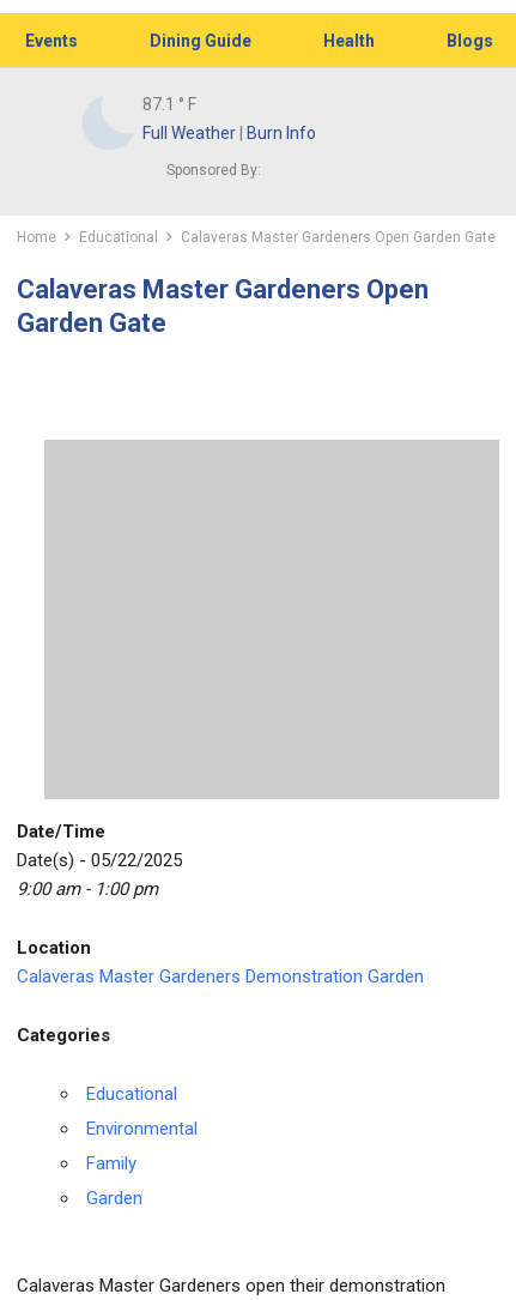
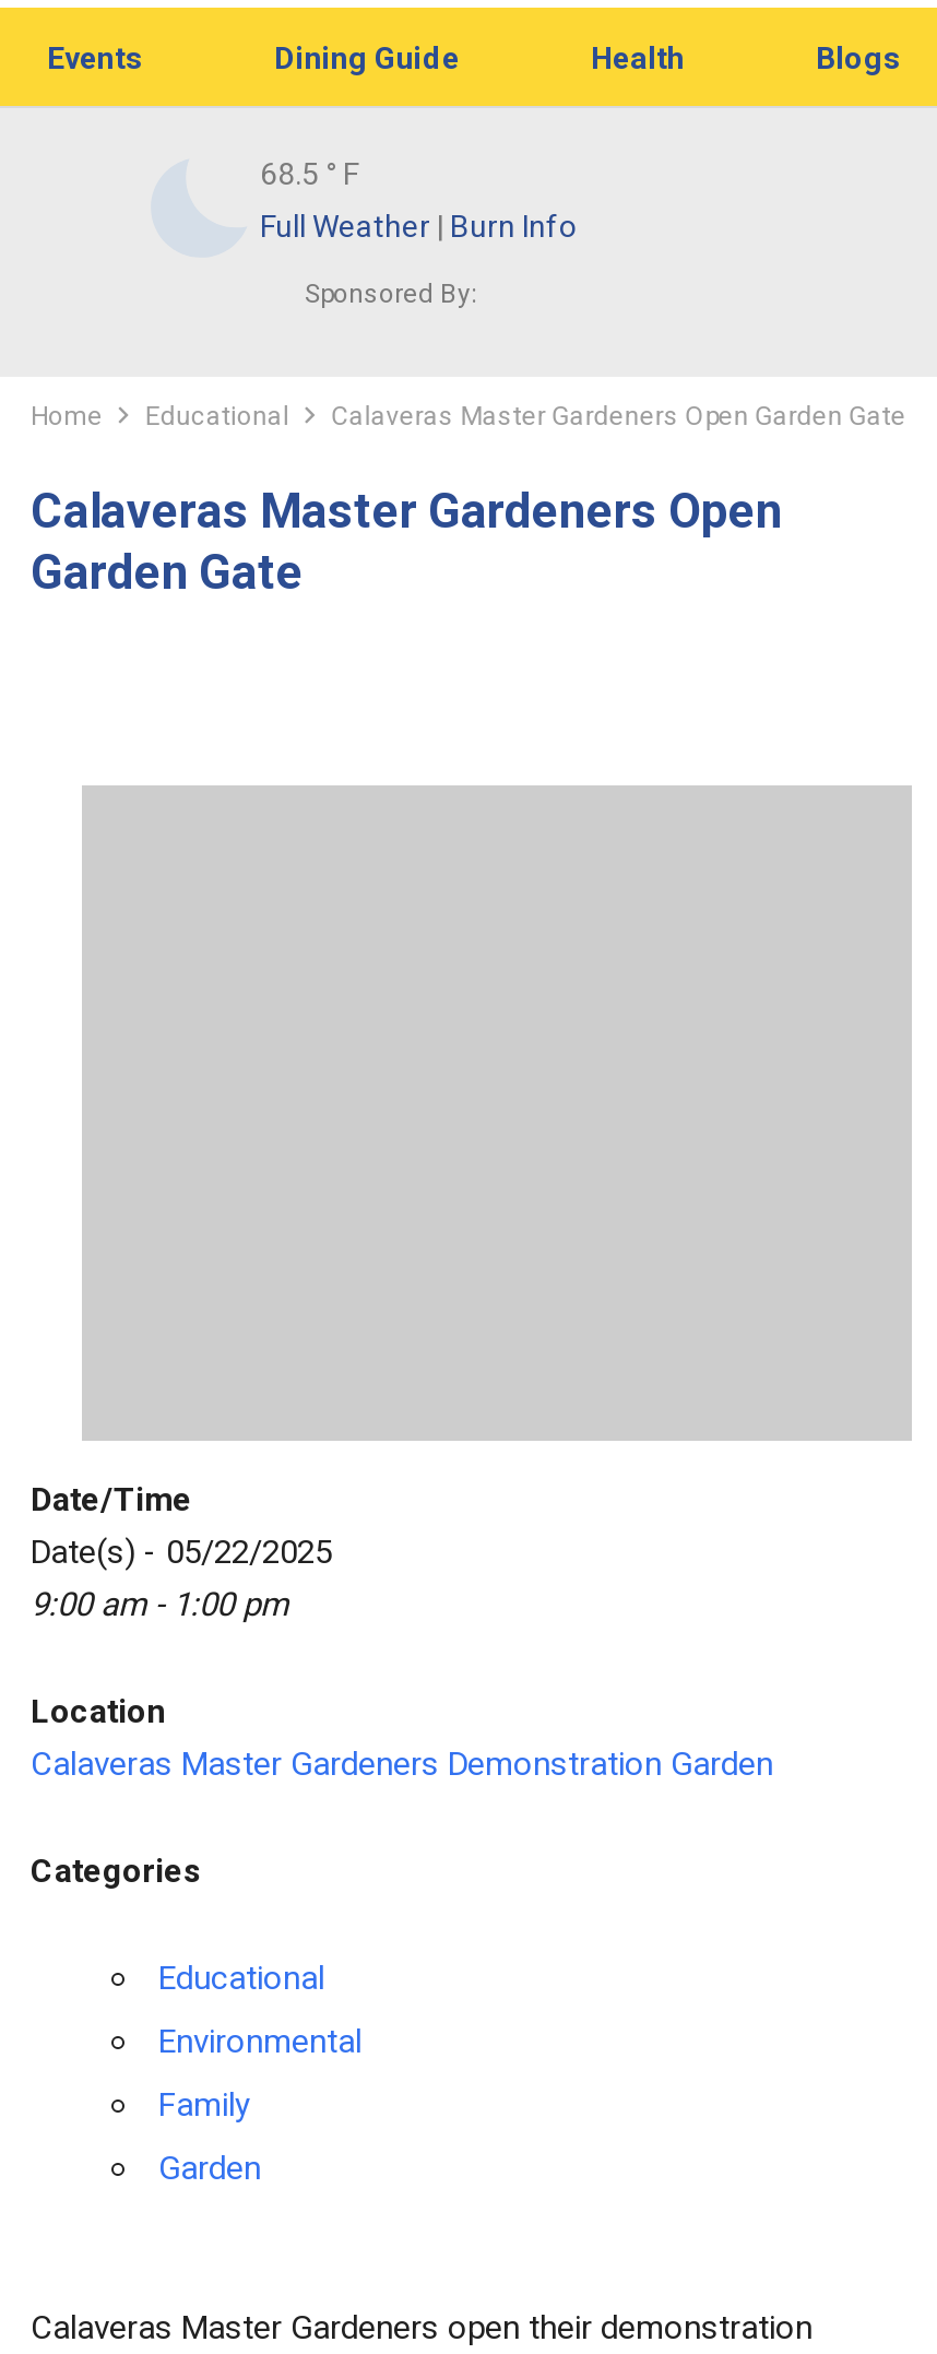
[142,95,196,114] 87.1 ° F -> [260,156,358,191] 68.5 ° F

